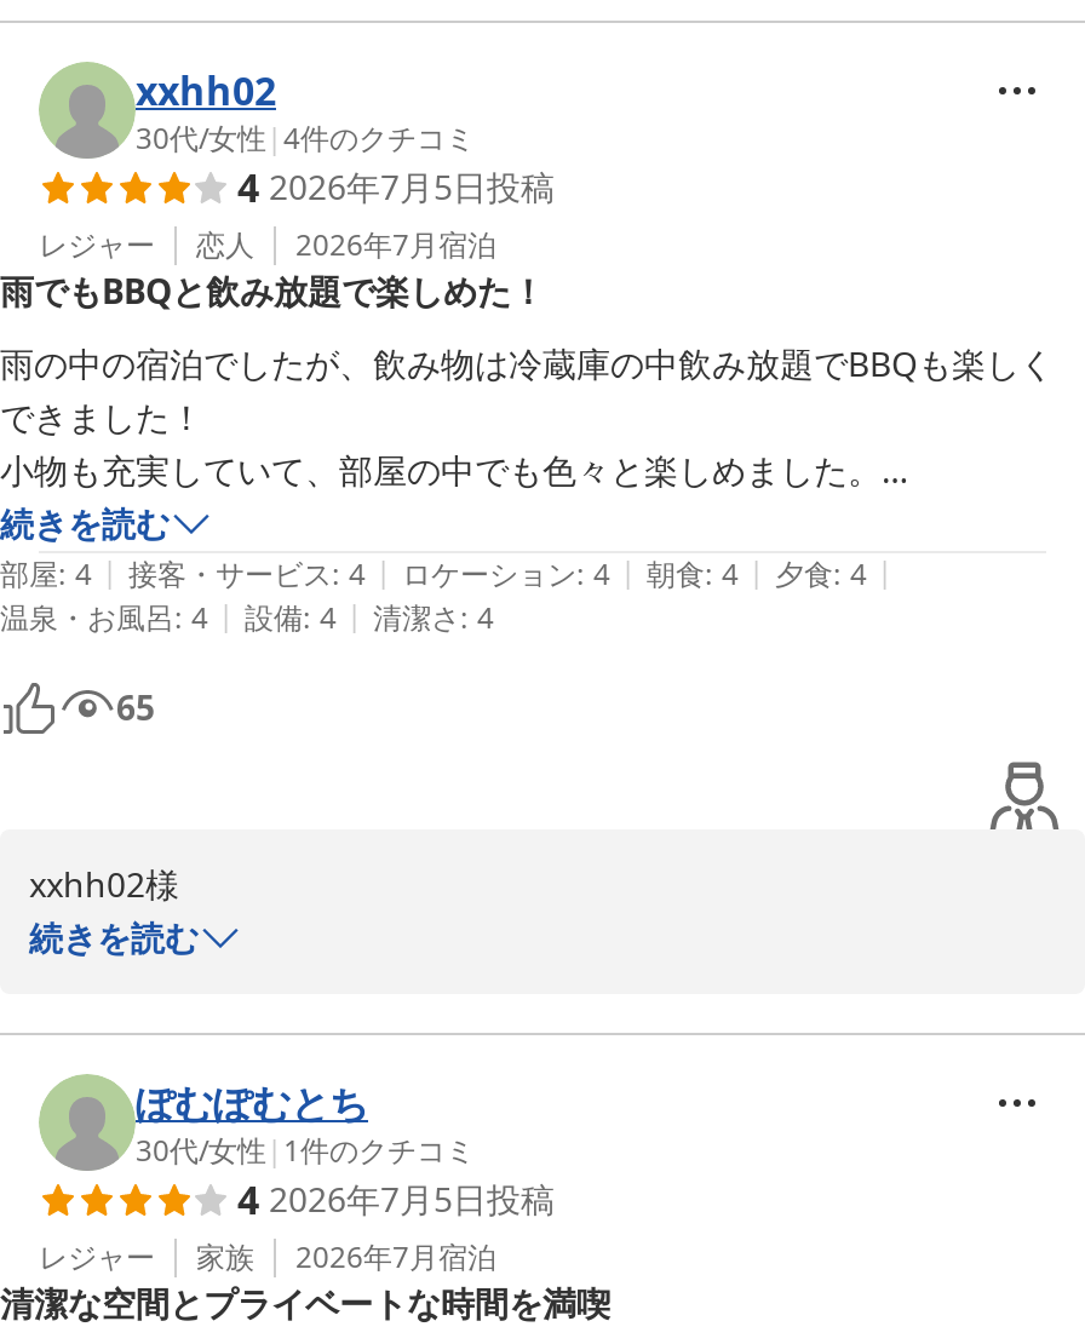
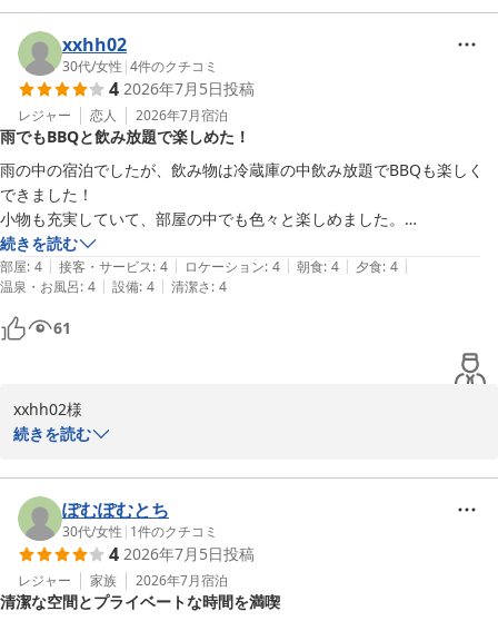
[116,684,155,730] 65 -> [53,317,71,338] 61

